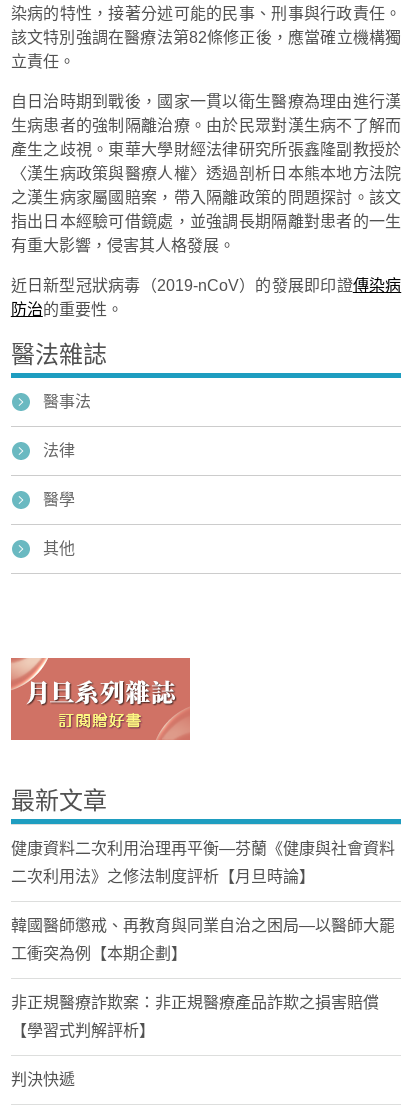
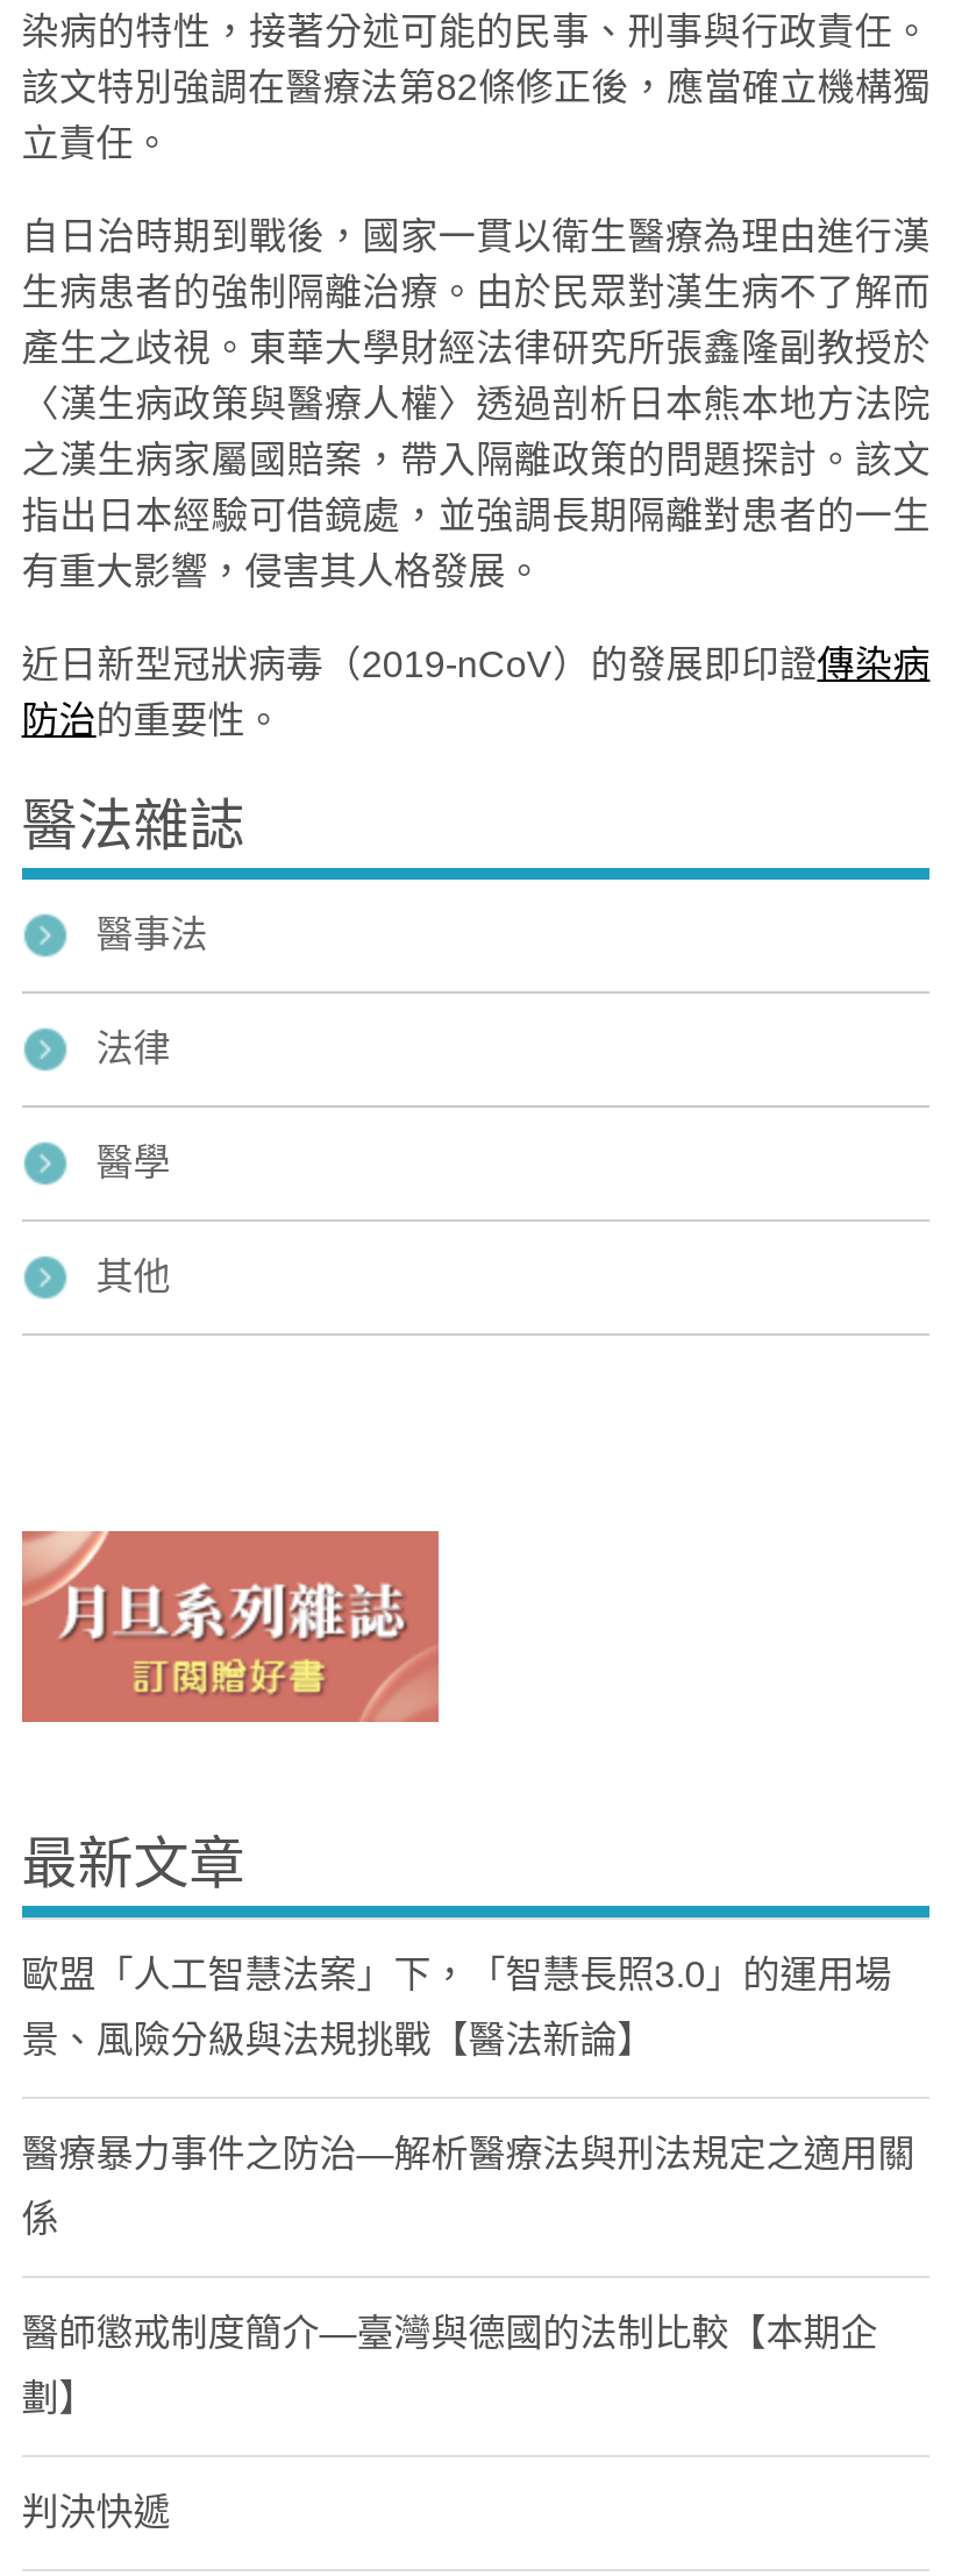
[11,840,395,857] 健康資料二次利用治理再平衡—芬蘭《健康與社會資料 -> [22,1955,892,1995] 歐盟「人工智慧法案」下，「智慧長照3.0」的運用場
[11,868,315,885] 二次利用法》之修法制度評析【月旦時論】 -> [22,2020,654,2060] 景、風險分級與法規挑戰【醫法新論】
[11,917,395,934] 韓國醫師懲戒、再教育與同業自治之困局—以醫師大罷 -> [22,2134,915,2174] 醫療暴力事件之防治—解析醫療法與刑法規定之適用關
[11,945,187,962] 工衝突為例【本期企劃】 -> [22,2199,59,2239] 係
[11,994,379,1011] 非正規醫療詐欺案：非正規醫療產品詐欺之損害賠償 -> [22,2314,878,2353] 醫師懲戒制度簡介—臺灣與德國的法制比較【本期企
[11,1022,155,1039] 【學習式判解評析】 -> [22,2379,96,2418] 劃】

